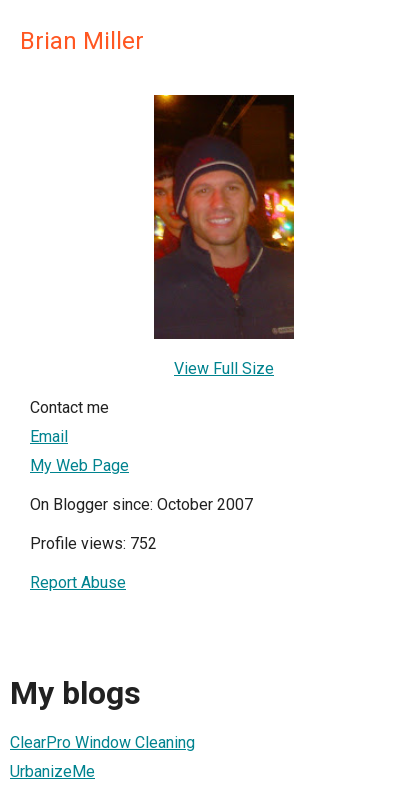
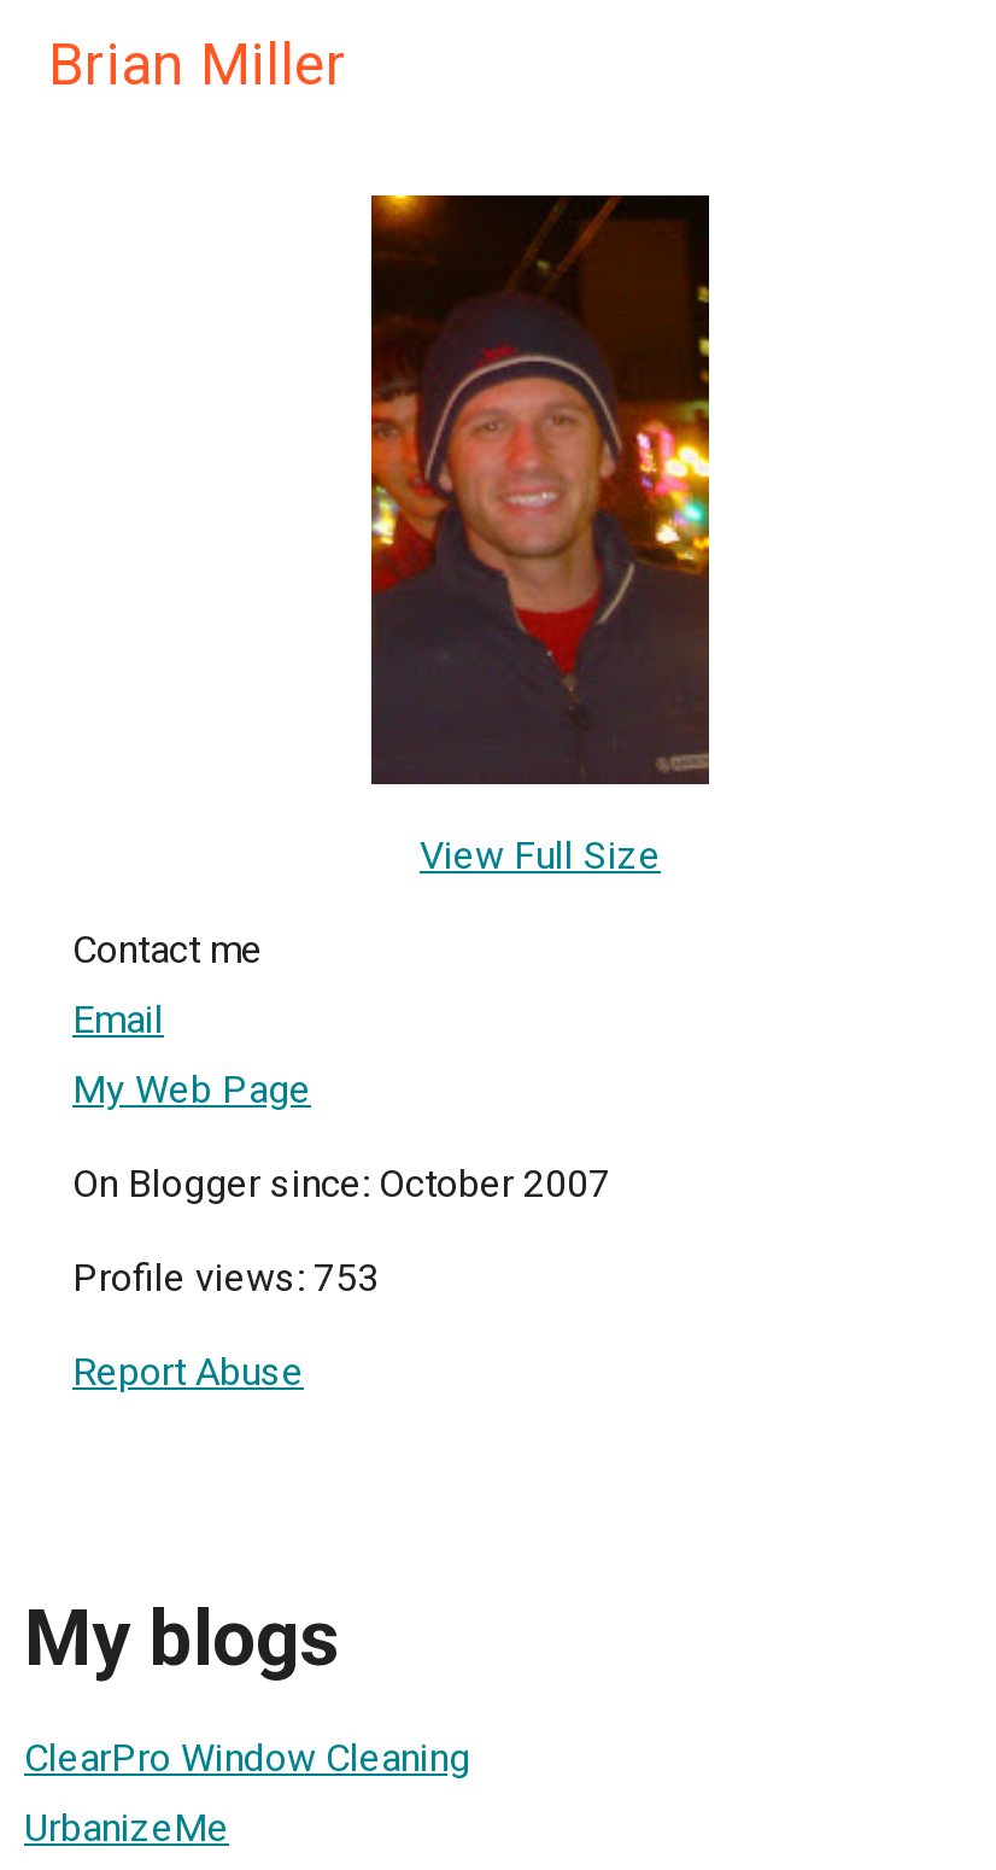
[30,534,157,553] Profile views: 752 -> [72,1256,379,1302] Profile views: 753

